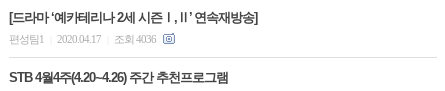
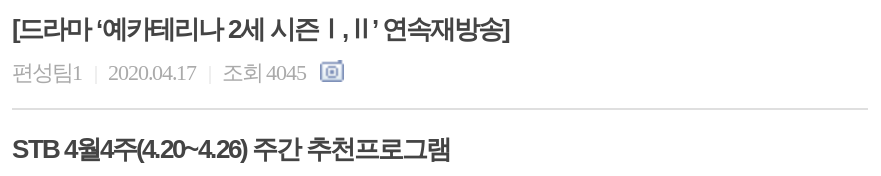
[9,33,158,45] 편성팀1 2020.04.17 조회 4036 -> [12,60,310,84] 편성팀1 2020.04.17 조회 4045

